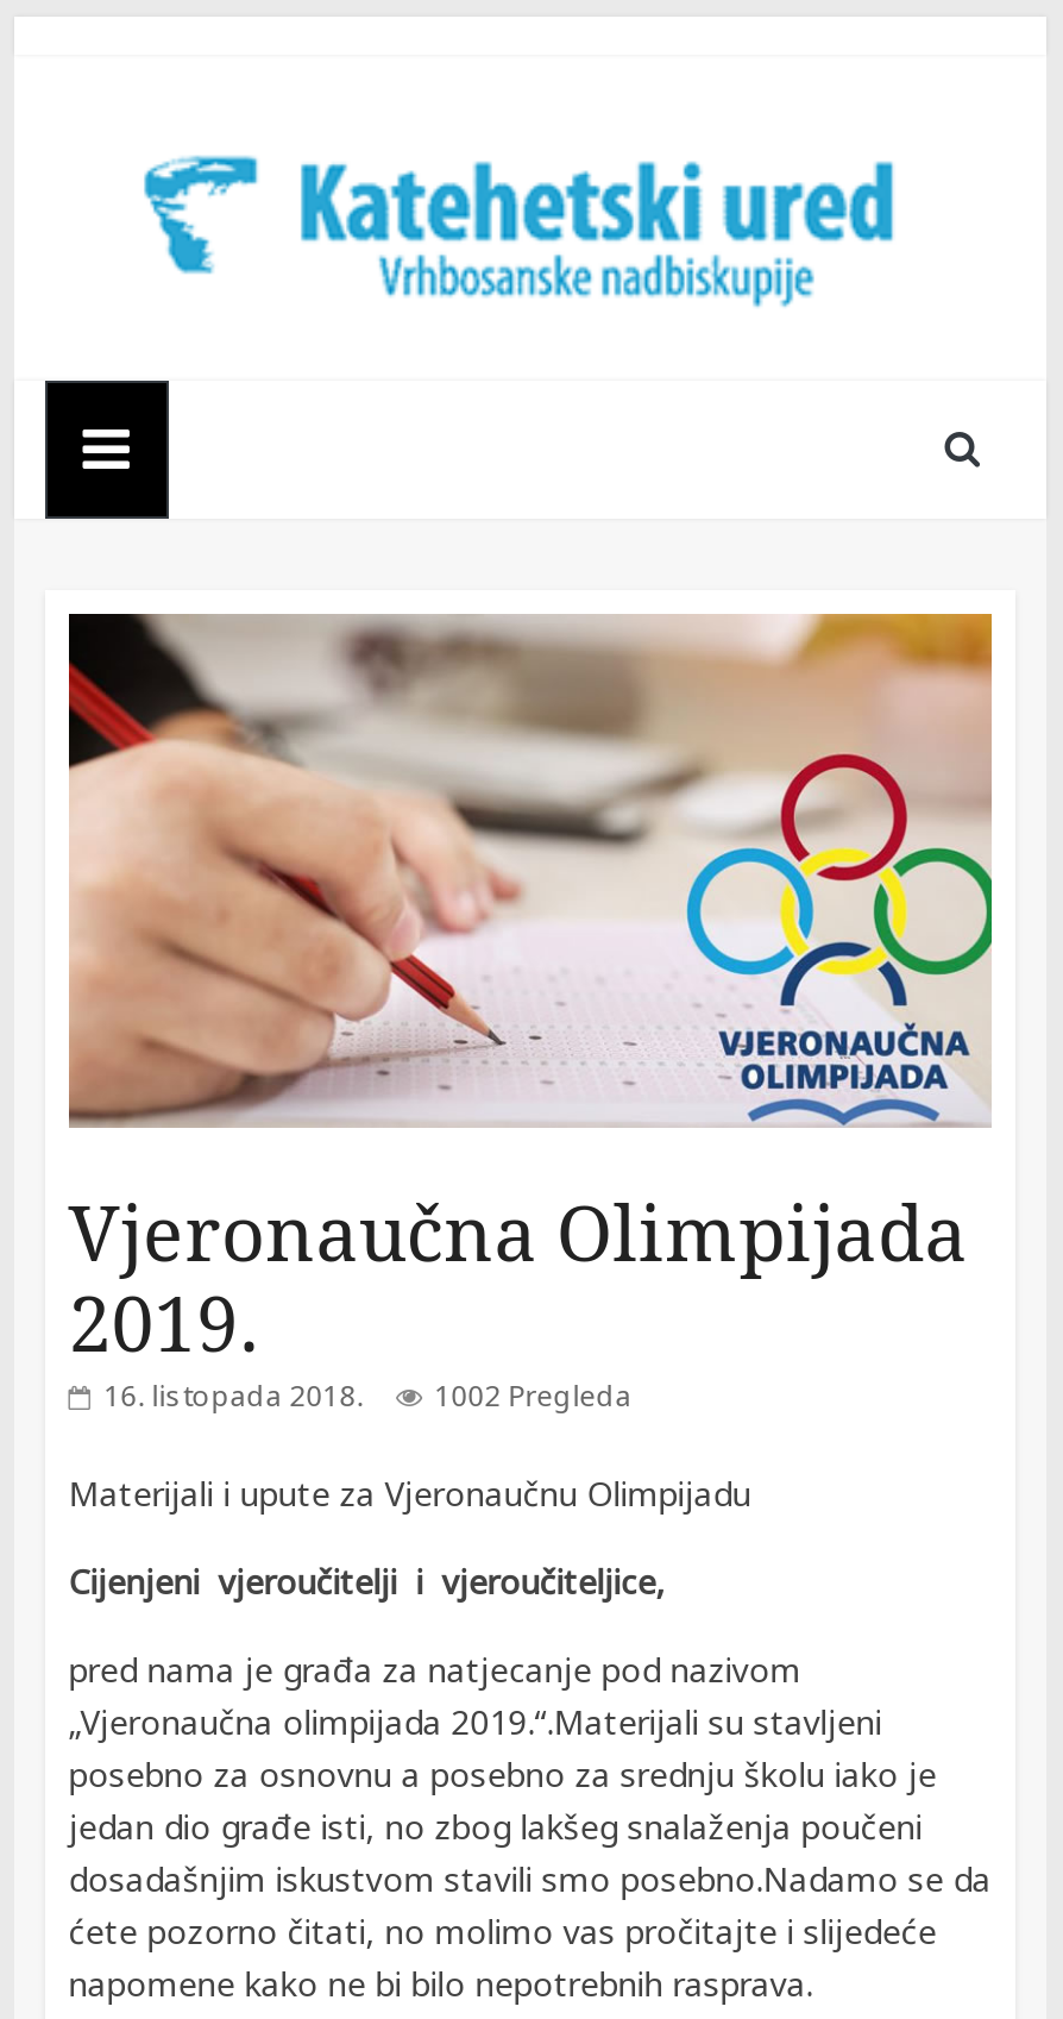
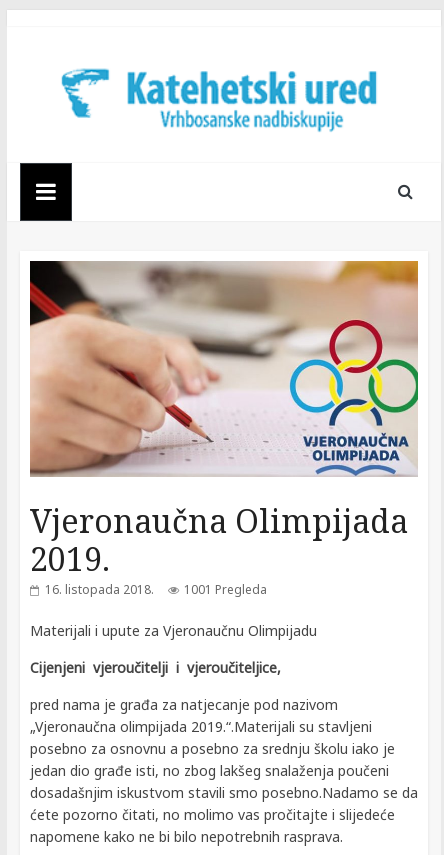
[104,1376,632,1416] 16. listopada 2018. 1002 Pregleda -> [45,581,267,598] 16. listopada 2018. 1001 Pregleda

